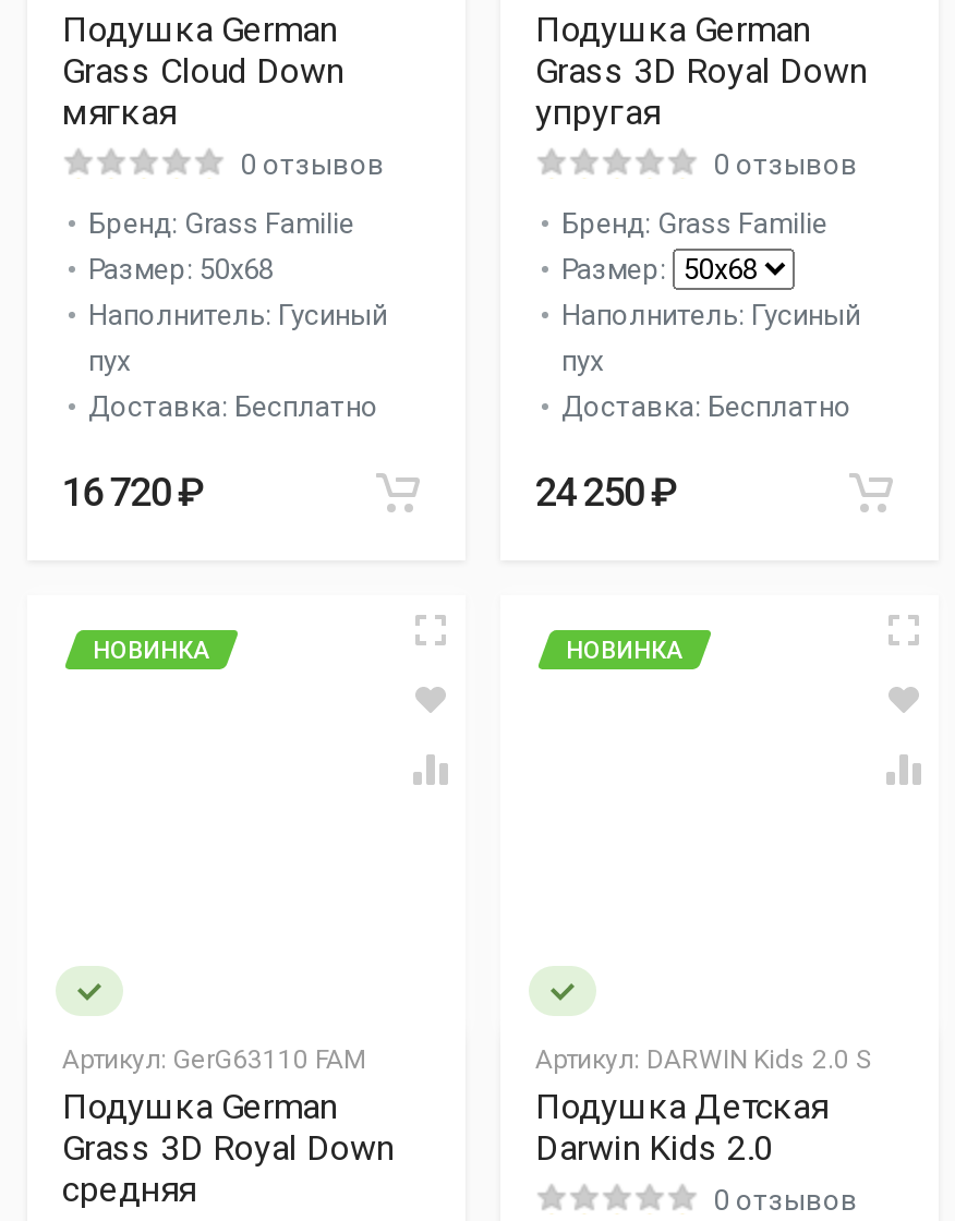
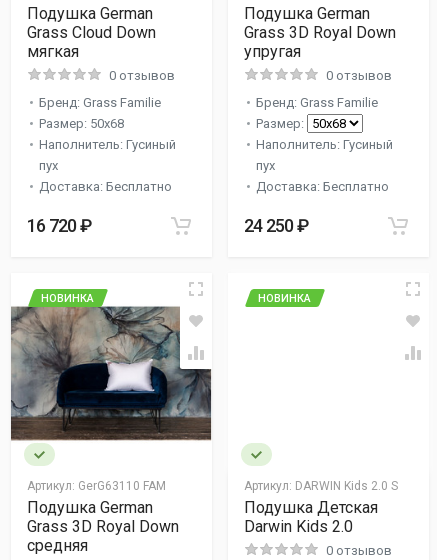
none -> [10,305,212,441] [image]

